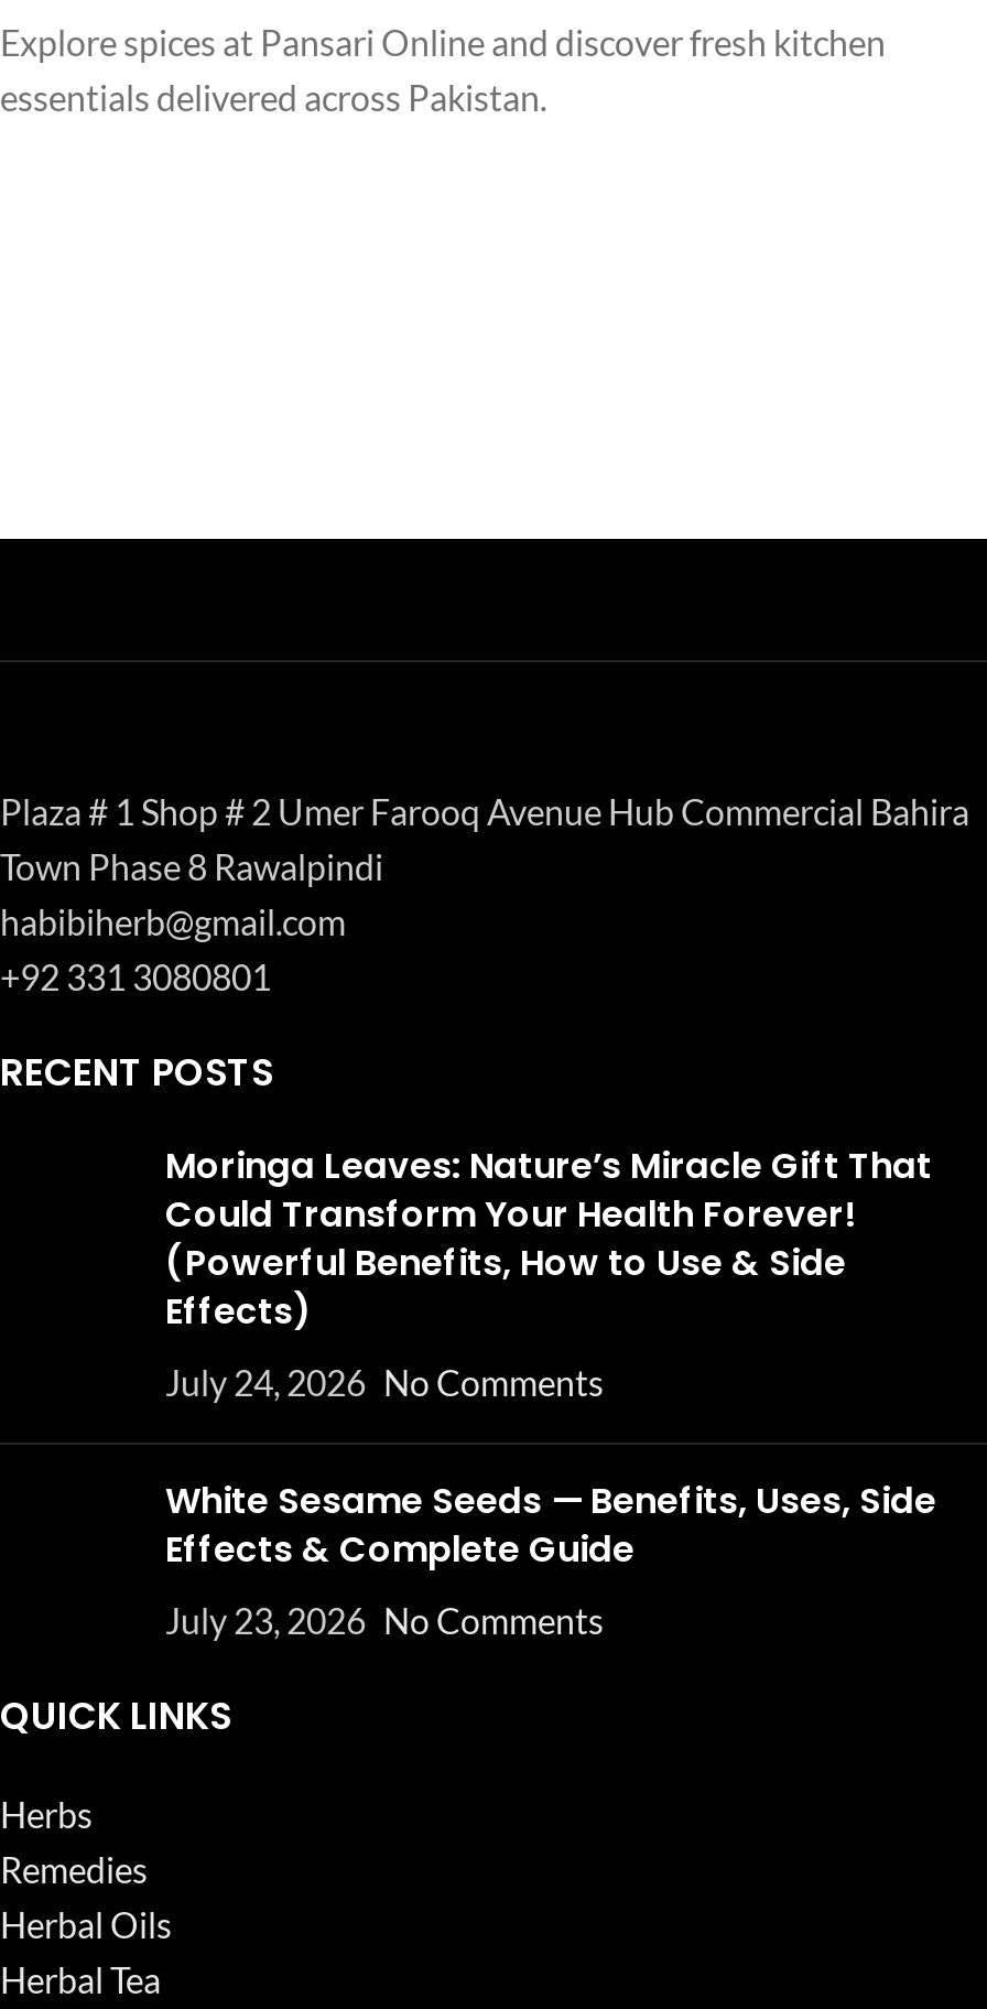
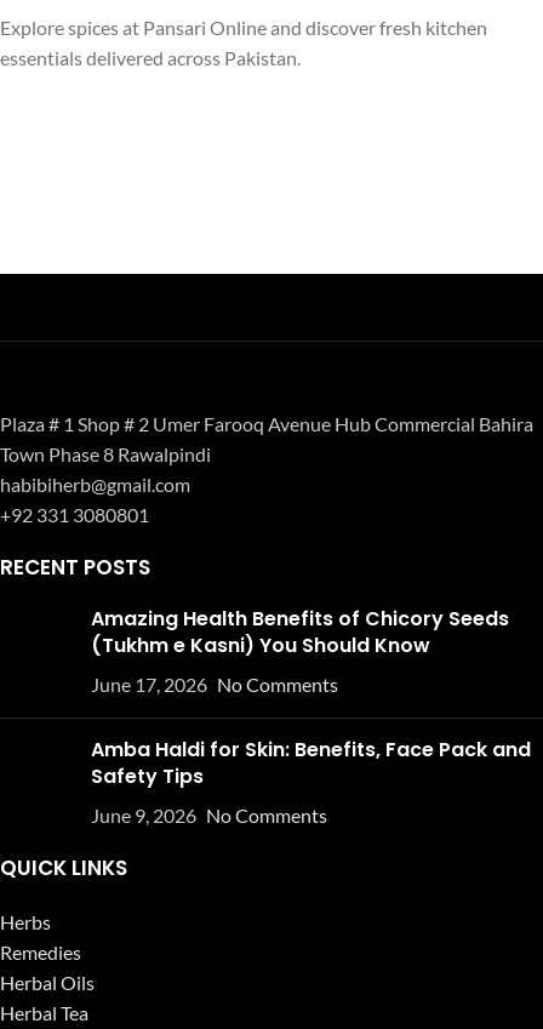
[165,1139,932,1336] Moringa Leaves: Nature’s Miracle Gift That | Could Transform Your Health Forever! | (Powerful Benefits, How to Use & Side | Effects) -> [91,604,509,659] Amazing Health Benefits of Chicory Seeds | (Tukhm e Kasni) You Should Know
[165,1360,604,1402] July 24, 2026 No Comments -> [91,672,338,695] June 17, 2026 No Comments
[165,1475,936,1574] White Sesame Seeds — Benefits, Uses, Side | Effects & Complete Guide -> [91,735,531,790] Amba Haldi for Skin: Benefits, Face Pack and | Safety Tips
[165,1598,604,1640] July 23, 2026 No Comments -> [91,803,327,826] June 9, 2026 No Comments

